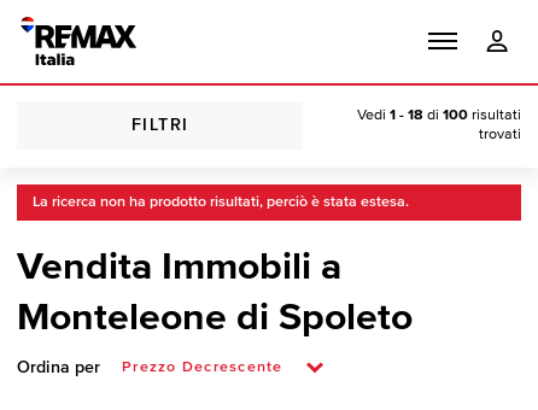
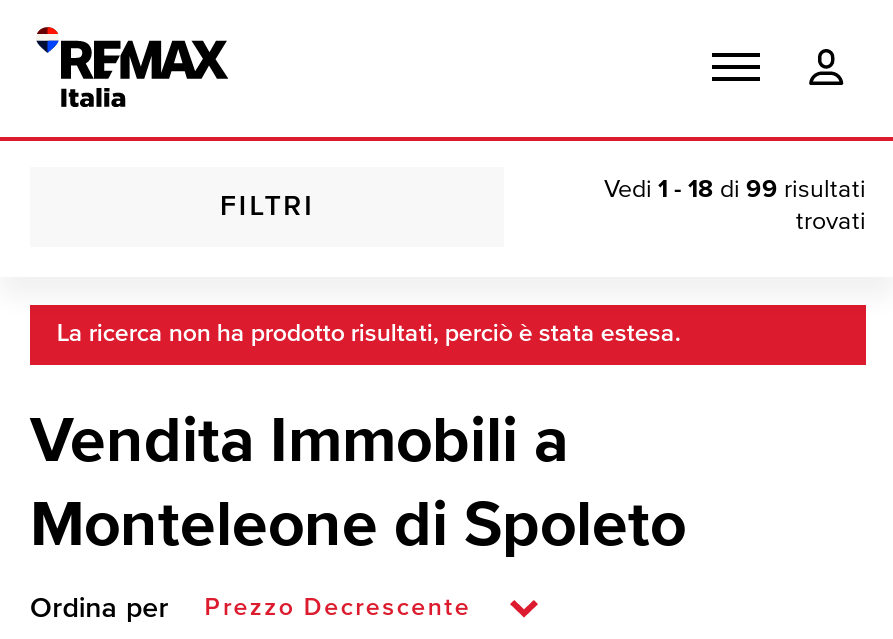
[357,107,521,123] Vedi 1 - 18 di 100 risultati -> [604,177,866,203] Vedi 1 - 18 di 99 risultati

